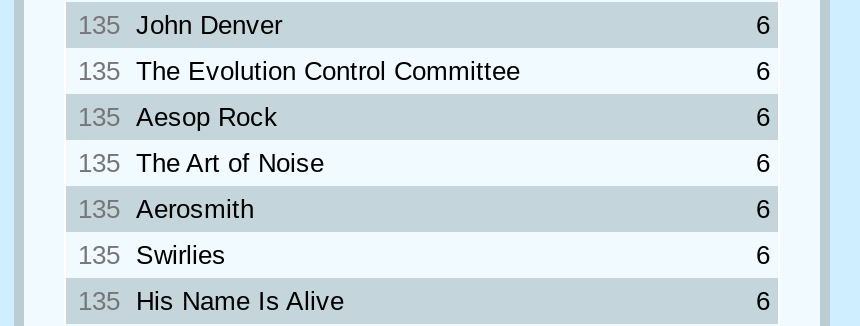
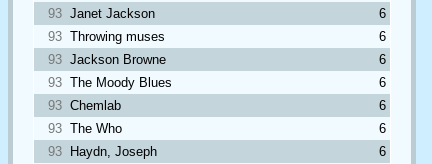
[78,10,282,40] 135 John Denver -> [48,6,155,21] 93 Janet Jackson
[78,56,520,86] 135 The Evolution Control Committee -> [48,29,165,44] 93 Throwing muses
[78,102,278,132] 135 Aesop Rock -> [48,52,166,67] 93 Jackson Browne
[78,148,324,178] 135 The Art of Noise -> [48,75,172,90] 93 The Moody Blues
[78,194,254,224] 135 Aerosmith -> [48,98,121,113] 93 Chemlab
[78,240,226,270] 135 Swirlies -> [48,121,122,136] 93 The Who
[78,286,344,316] 135 His Name Is Alive -> [48,144,157,159] 93 Haydn, Joseph

